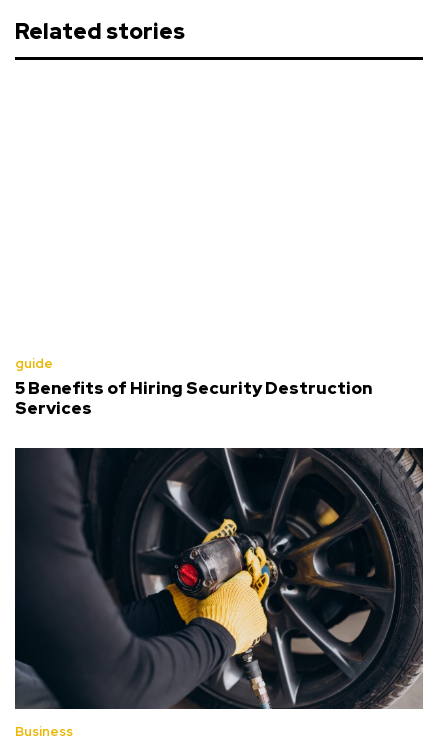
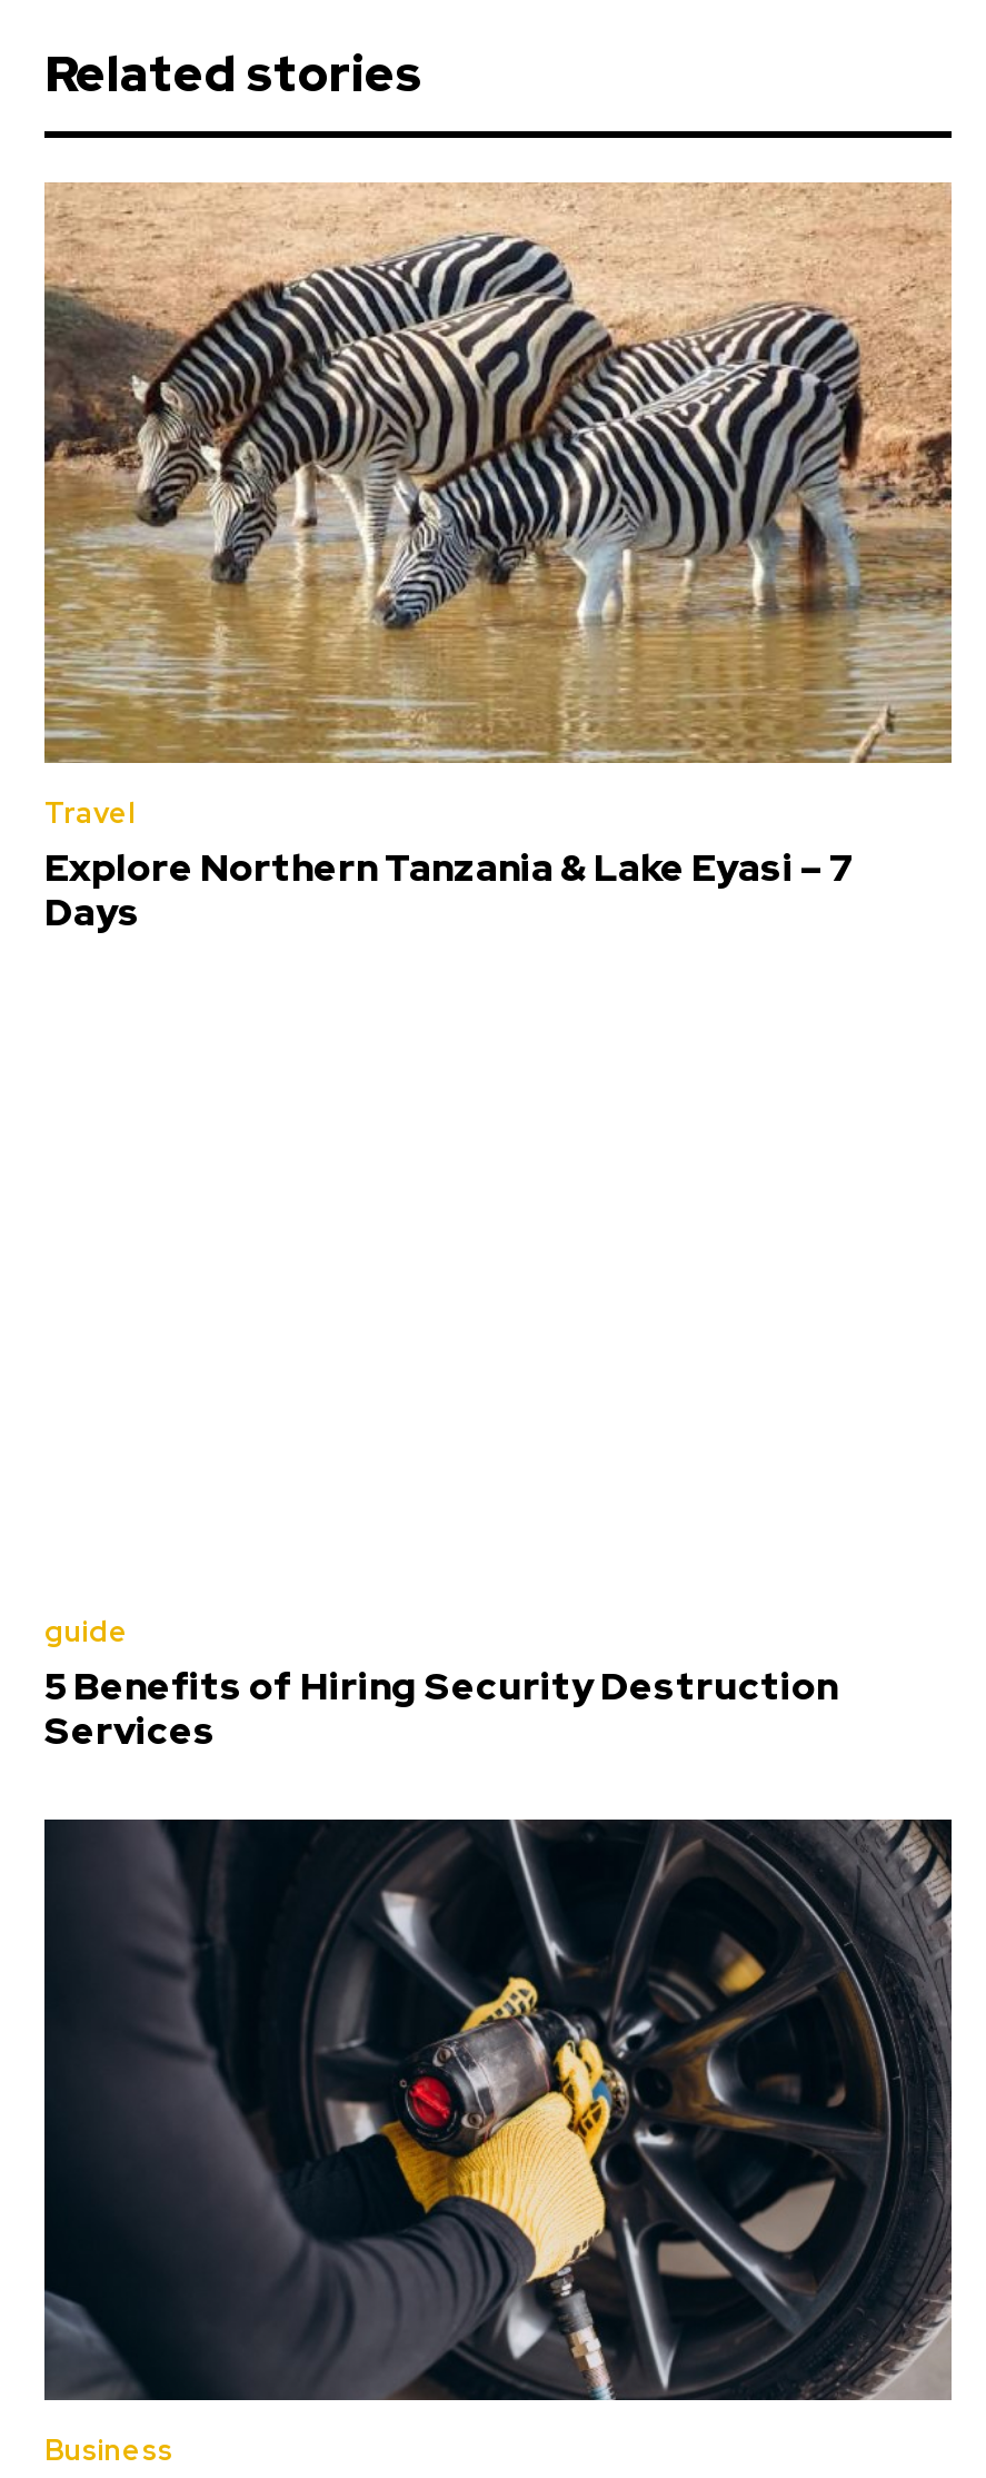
none -> [42,180,954,937] [image] | Travel | Explore Northern Tanzania & Lake Eyasi – 7 | Days

